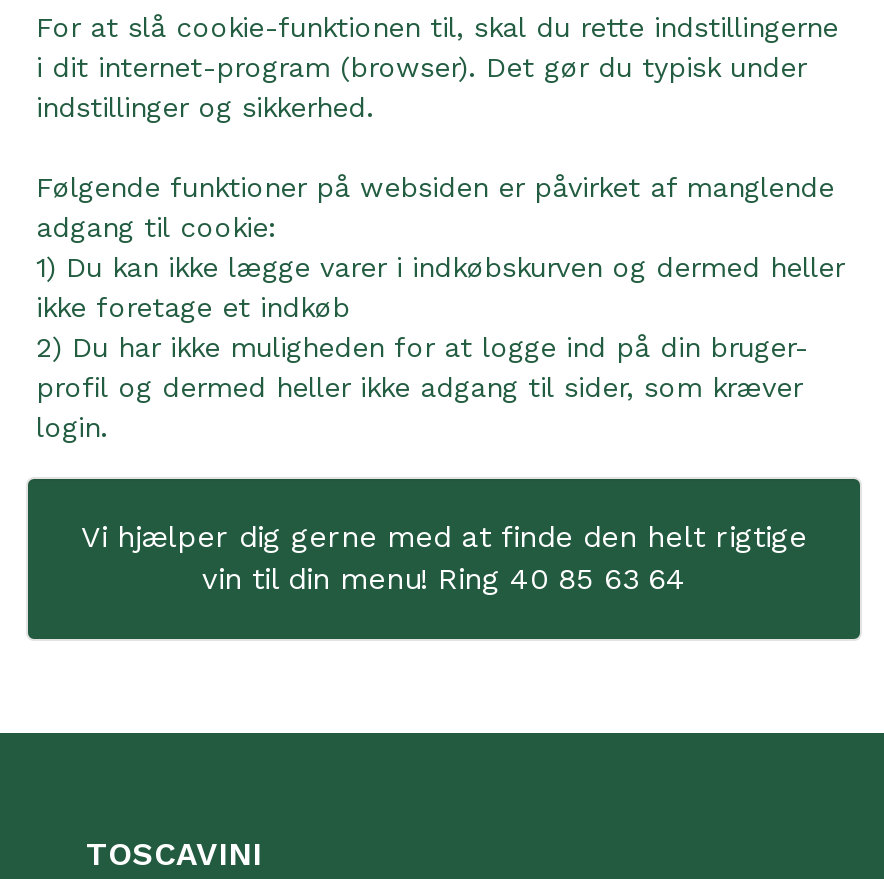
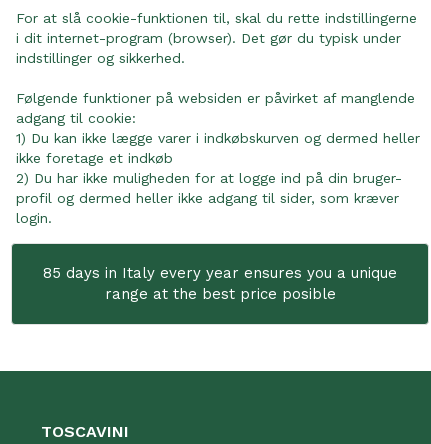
[81,519,807,597] Vi hjælper dig gerne med at finde den helt rigtige | vin til din menu! Ring 40 85 63 64 -> [43,264,397,303] 85 days in Italy every year ensures you a unique | range at the best price posible

